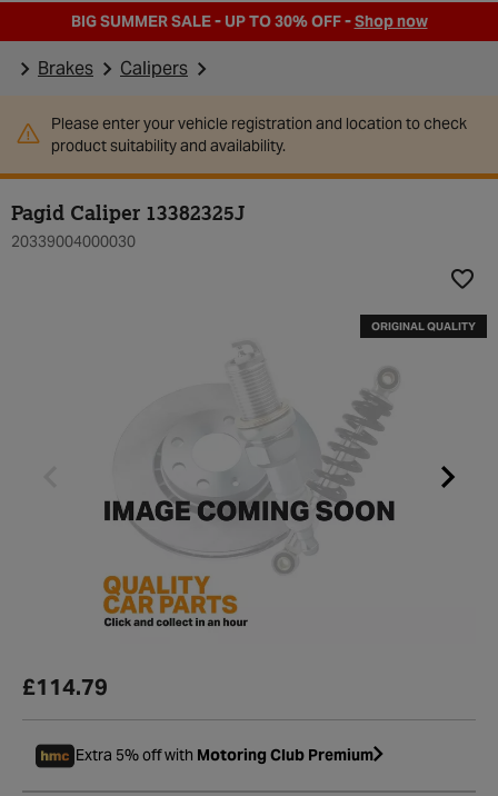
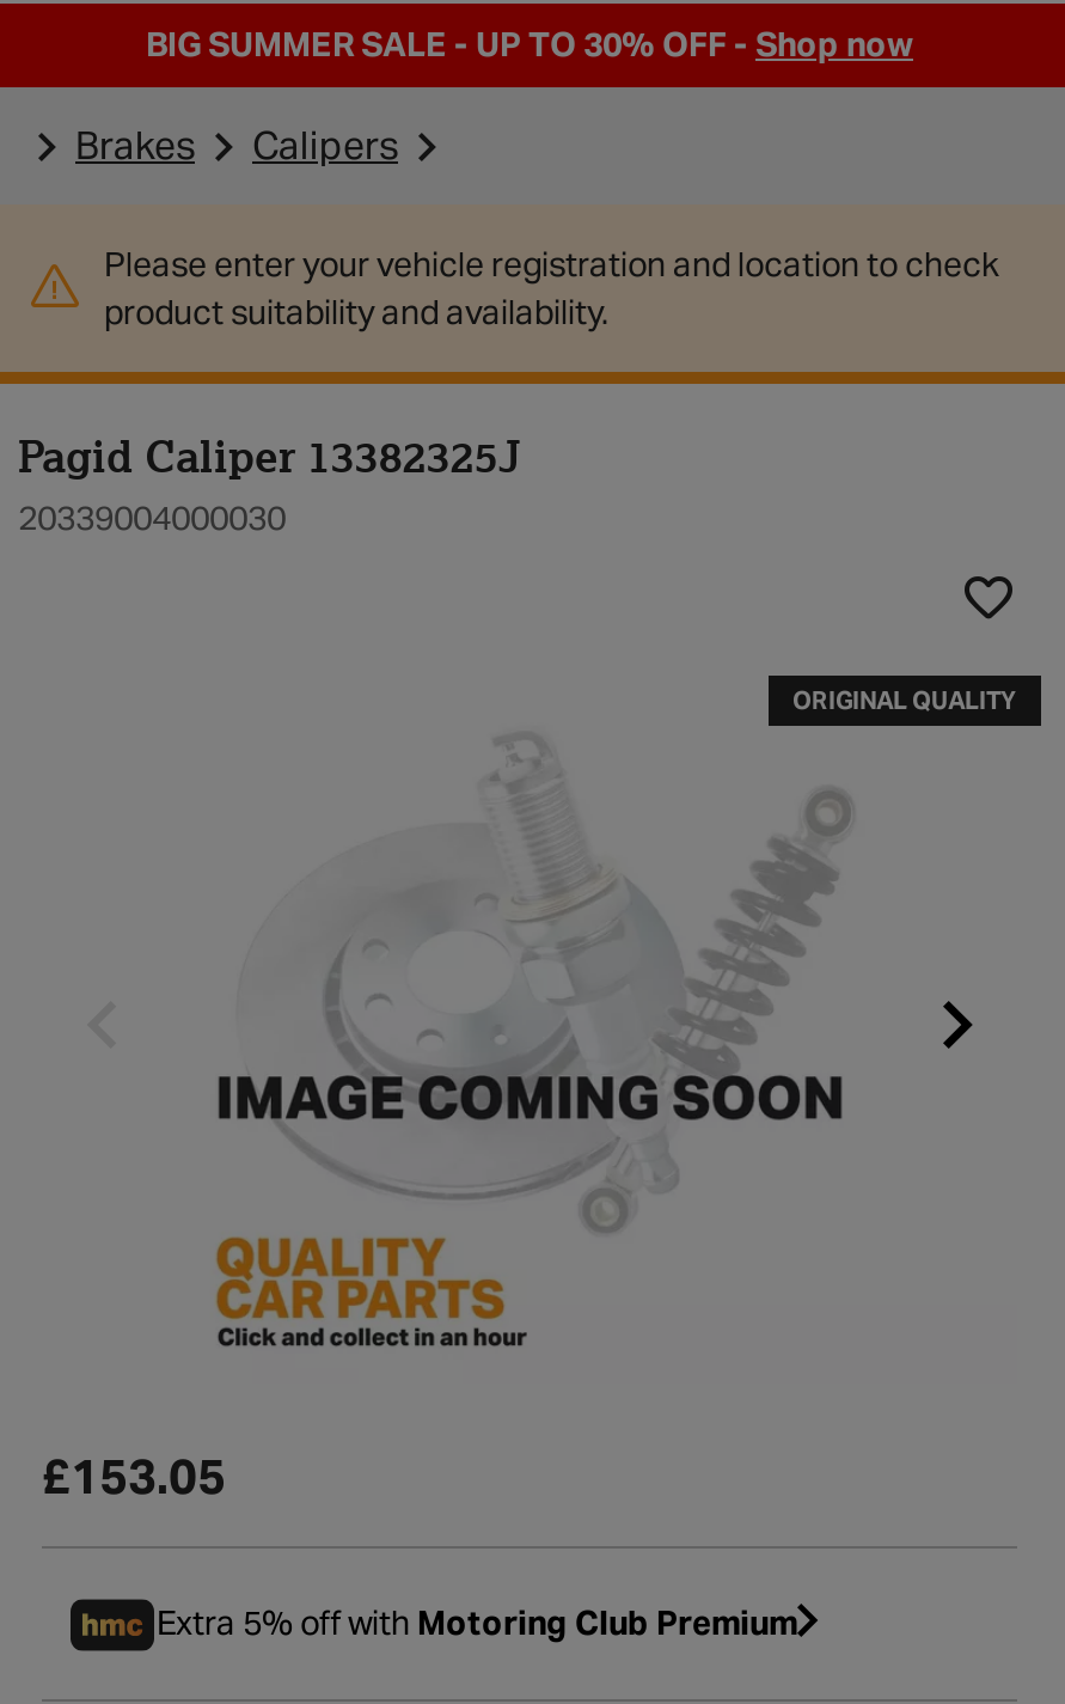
[22,673,108,702] £114.79 -> [42,1446,226,1508] £153.05

